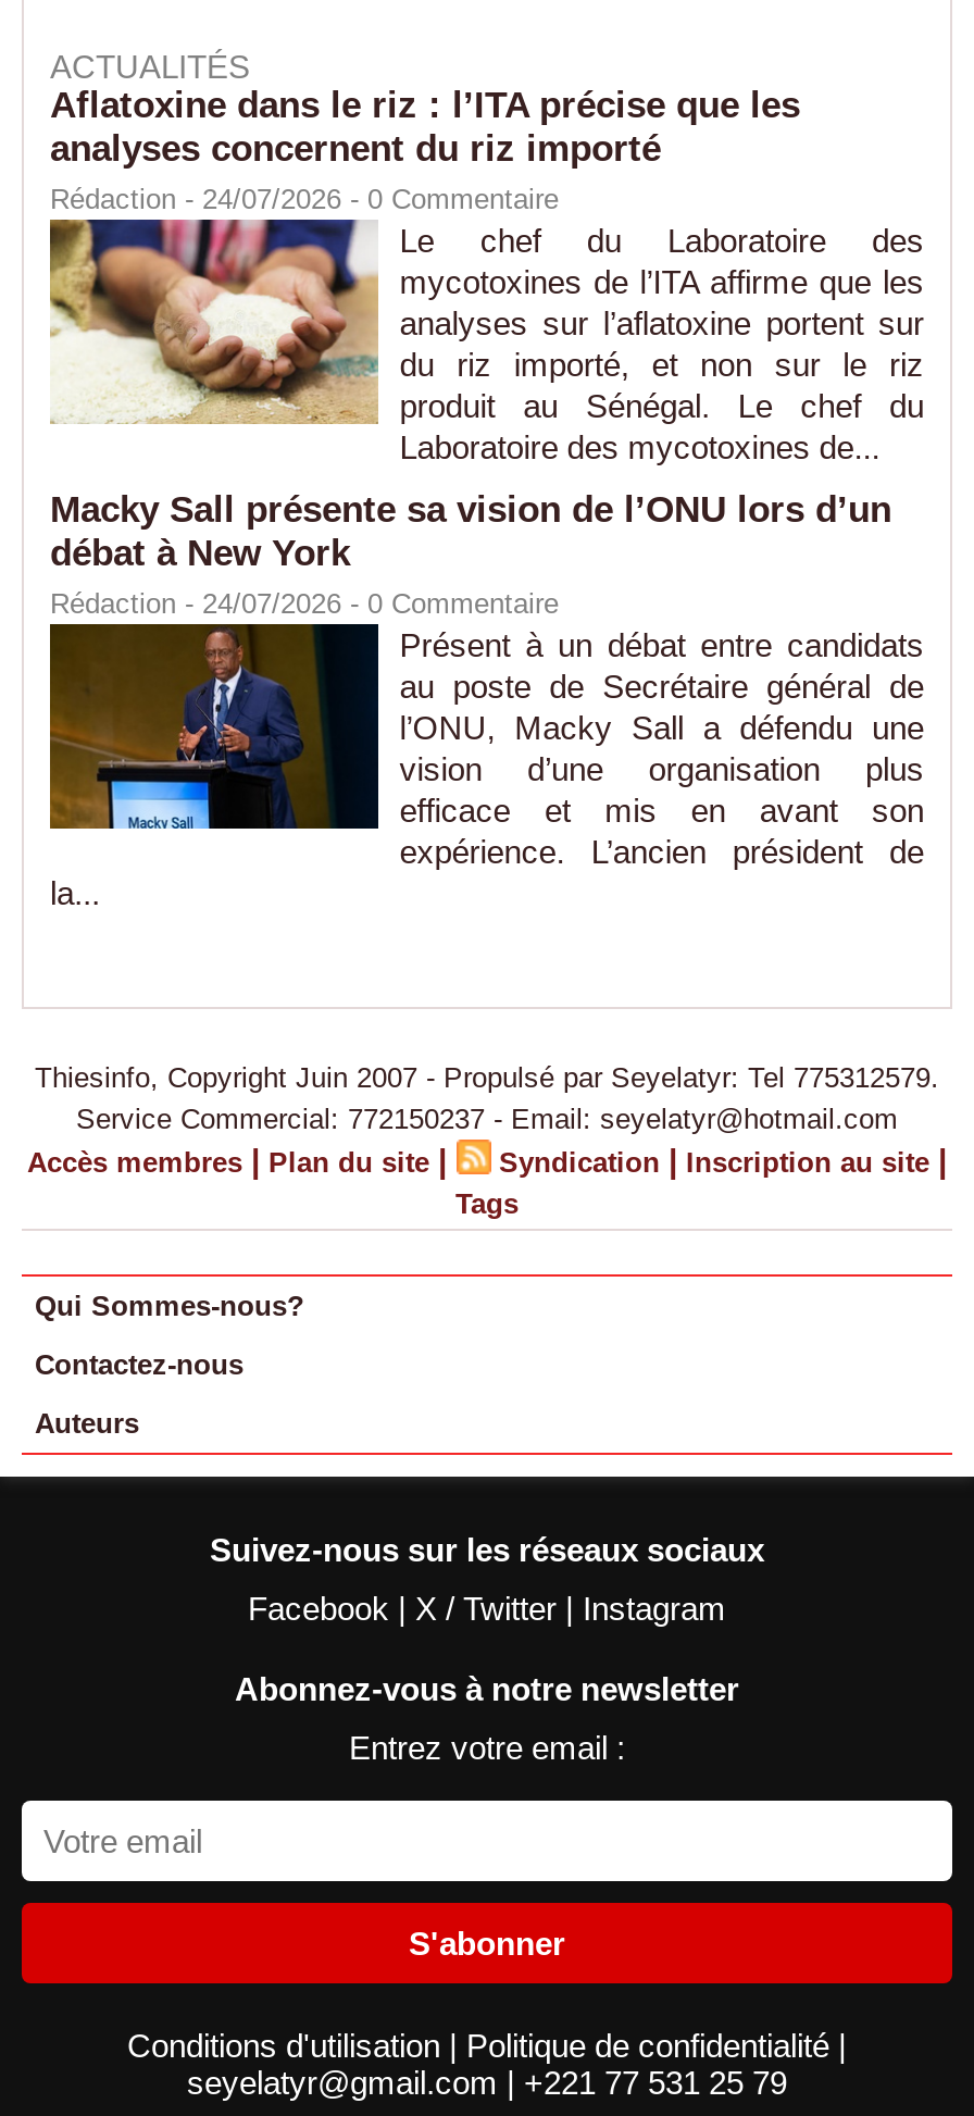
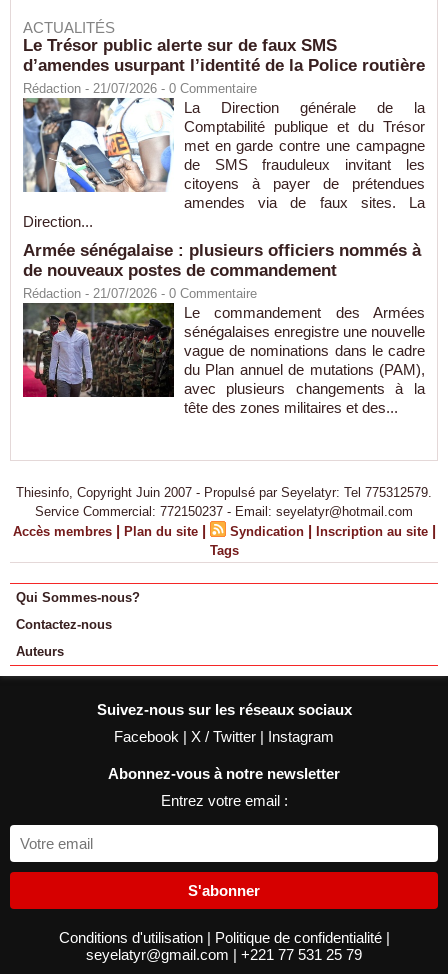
[48,86,924,466] [image] | Aflatoxine dans le riz : l’ITA précise que les | analyses concernent du riz importé | Rédaction - 24/07/2026 - 0 Commentaire | Le chef du Laboratoire des | mycotoxines de l’ITA affirme que les | analyses sur l’aflatoxine portent sur | du riz importé, et non sur le riz | produit au Sénégal. Le chef du | Laboratoire des mycotoxines de... -> [22,36,425,230] [image] | Le Trésor public alerte sur de faux SMS | d’amendes usurpant l’identité de la Police routière | Rédaction - 21/07/2026 - 0 Commentaire | La Direction générale de la | Comptabilité publique et du Trésor | met en garde contre une campagne | de SMS frauduleux invitant les | citoyens à payer de prétendues | amendes via de faux sites. La | Direction...
[48,490,924,912] [image] | Macky Sall présente sa vision de l’ONU lors d’un | débat à New York | Rédaction - 24/07/2026 - 0 Commentaire | Présent à un débat entre candidats | au poste de Secrétaire général de | l’ONU, Macky Sall a défendu une | vision d’une organisation plus | efficace et mis en avant son | expérience. L’ancien président de | la... -> [22,241,425,416] [image] | Armée sénégalaise : plusieurs officiers nommés à | de nouveaux postes de commandement | Rédaction - 21/07/2026 - 0 Commentaire | Le commandement des Armées | sénégalaises enregistre une nouvelle | vague de nominations dans le cadre | du Plan annuel de mutations (PAM), | avec plusieurs changements à la | tête des zones militaires et des...

